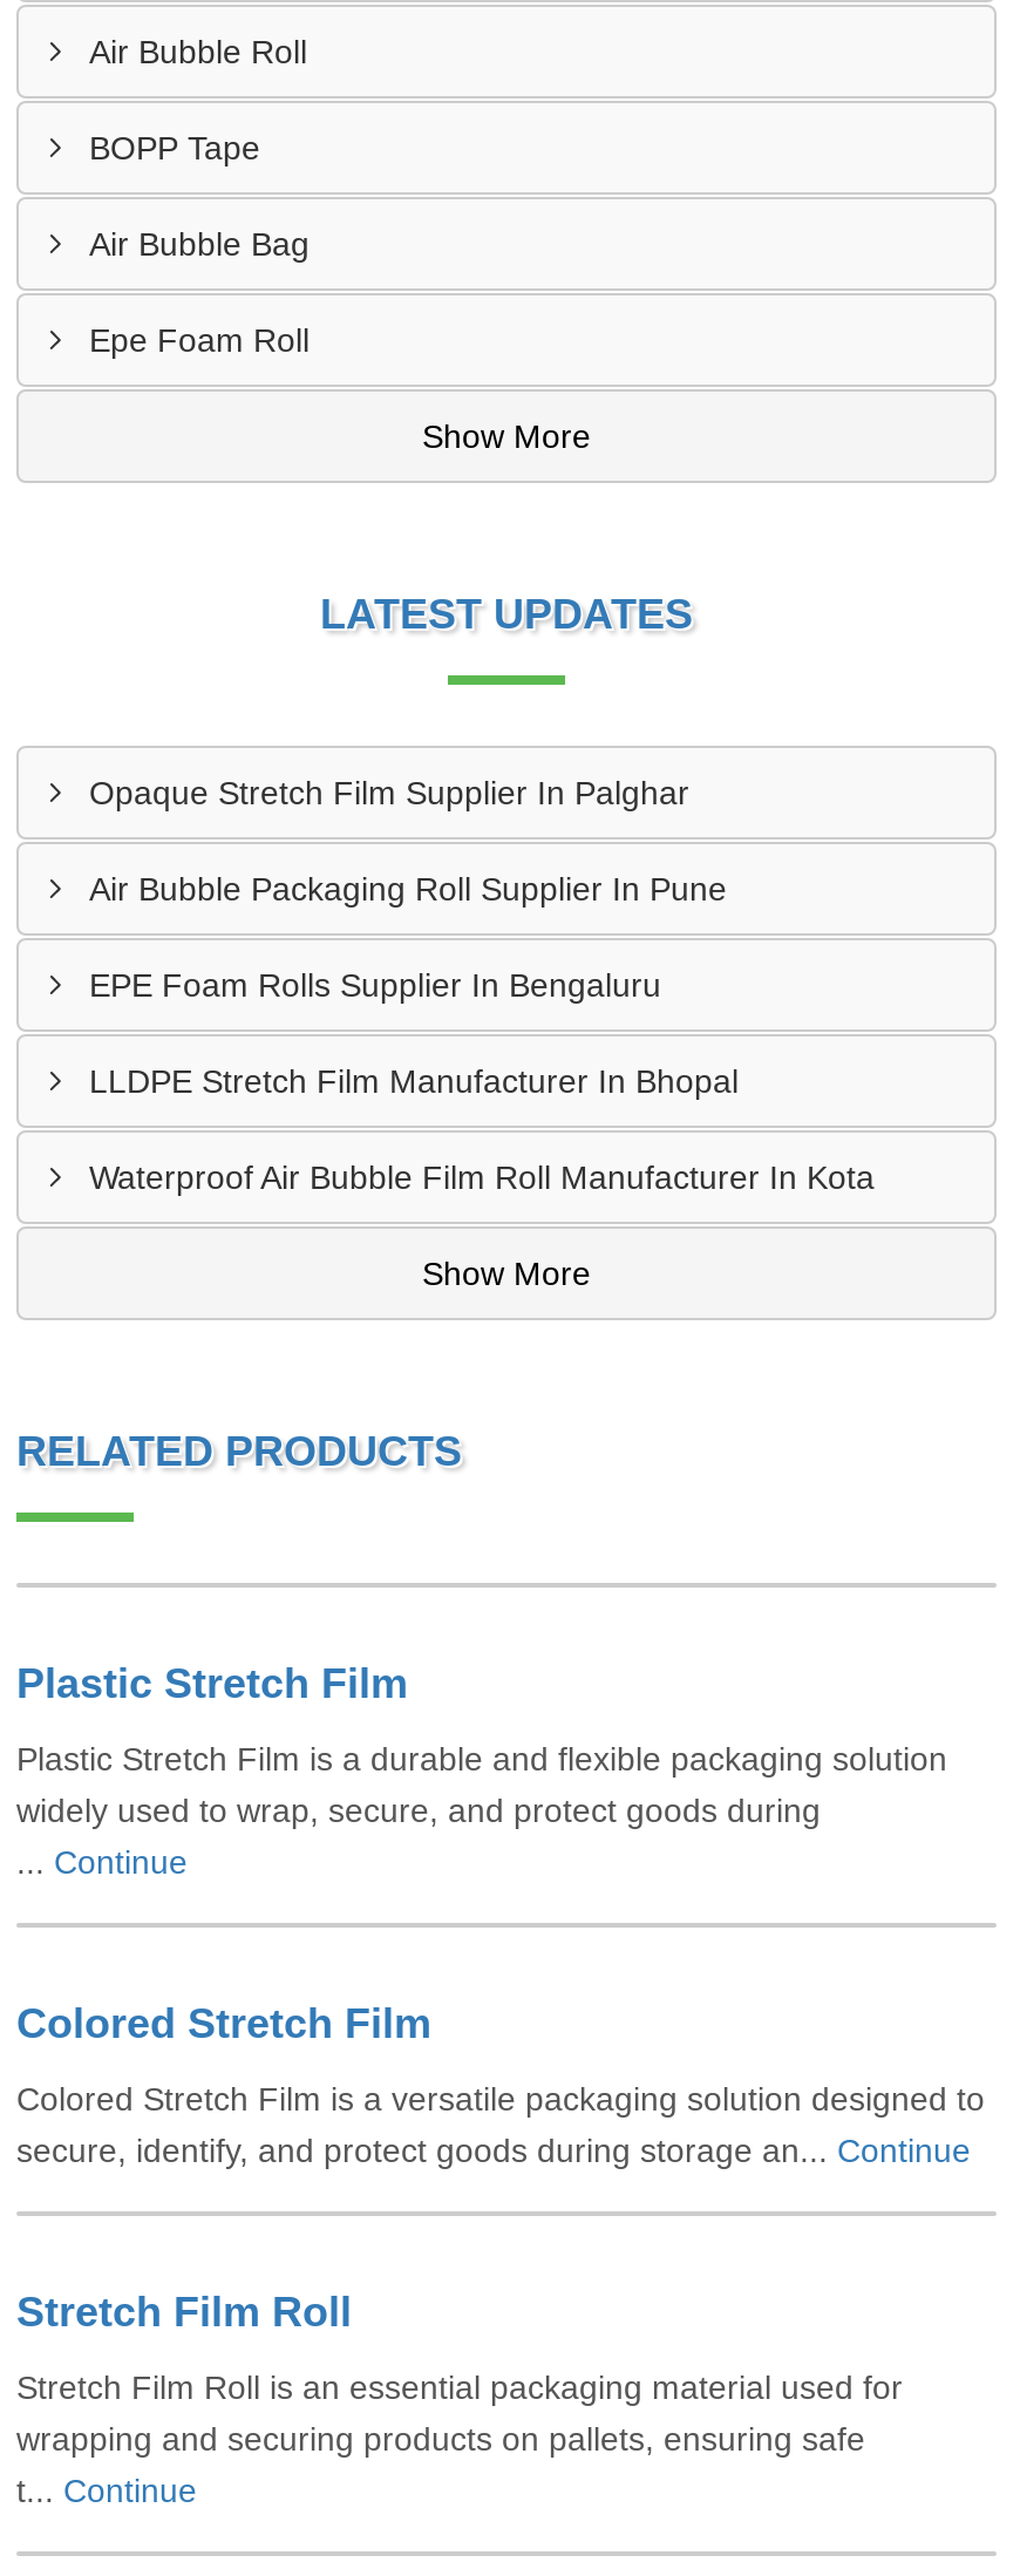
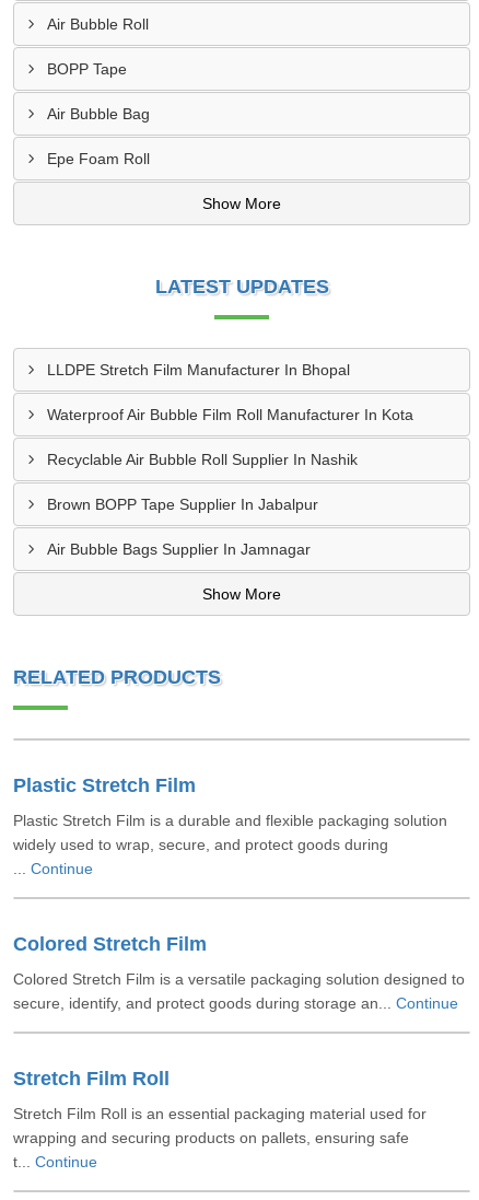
[89,774,727,1004] Opaque Stretch Film Supplier In Palghar | Air Bubble Packaging Roll Supplier In Pune | EPE Foam Rolls Supplier In Bengaluru -> none
moved [89,1062,875,1196] -> [47,361,413,423]: LLDPE Stretch Film Manufacturer In Bhopal | Waterproof Air Bubble Film Roll Manufacturer In Kota
none -> [47,451,358,558] Recyclable Air Bubble Roll Supplier In Nashik | Brown BOPP Tape Supplier In Jabalpur | Air Bubble Bags Supplier In Jamnagar

